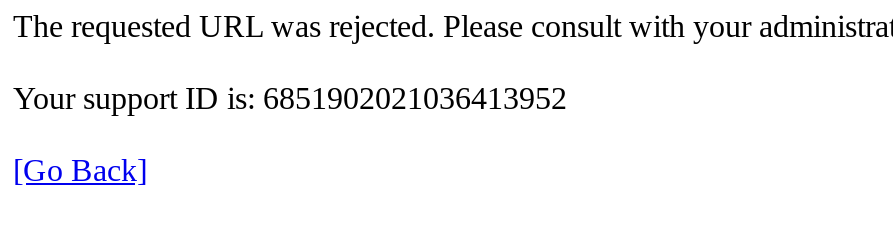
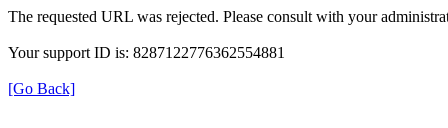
[13,81,567,115] Your support ID is: 6851902021036413952 -> [8,44,285,61] Your support ID is: 8287122776362554881

